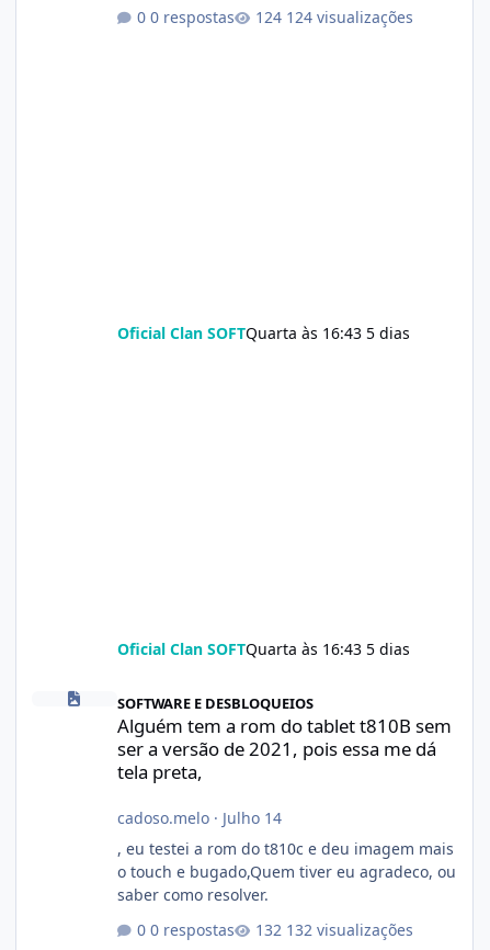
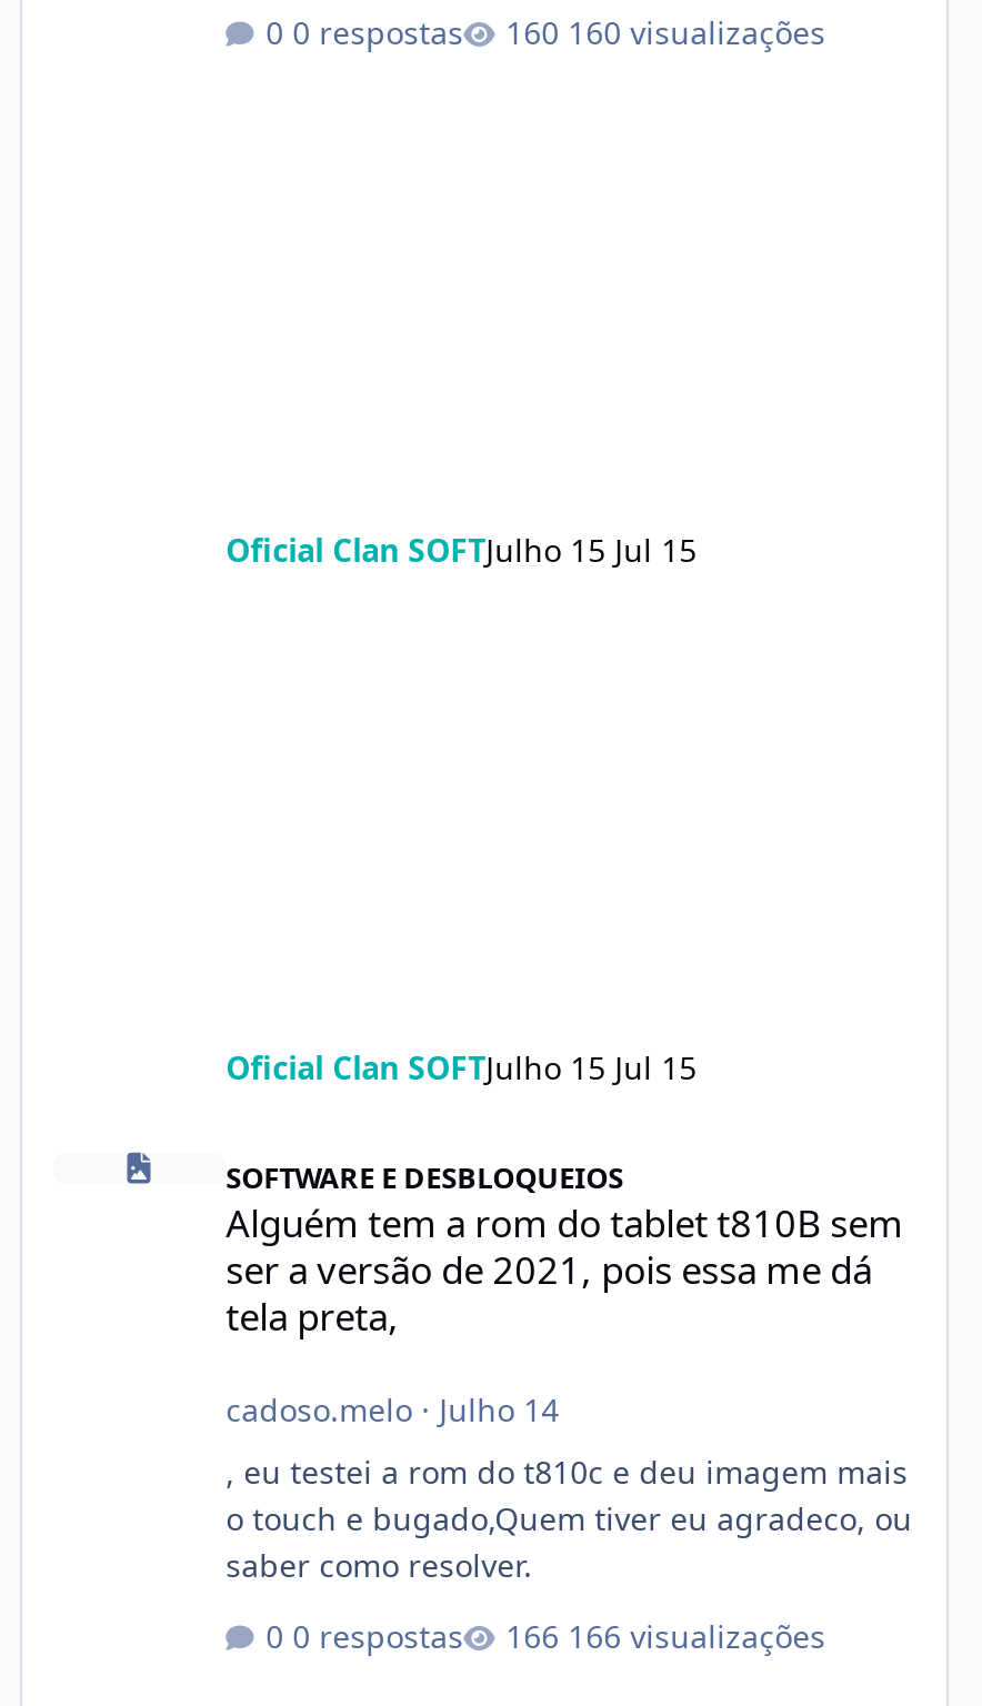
[286,7,413,28] 124 visualizações -> [568,12,826,54] 160 visualizações
[117,323,410,344] Oficial Clan SOFTQuarta às 16:43 5 dias -> [226,530,697,572] Oficial Clan SOFTJulho 15 Jul 15
[117,639,410,660] Oficial Clan SOFTQuarta às 16:43 5 dias -> [226,1047,697,1089] Oficial Clan SOFTJulho 15 Jul 15
[286,919,413,940] 132 visualizações -> [568,1615,826,1657] 166 visualizações

